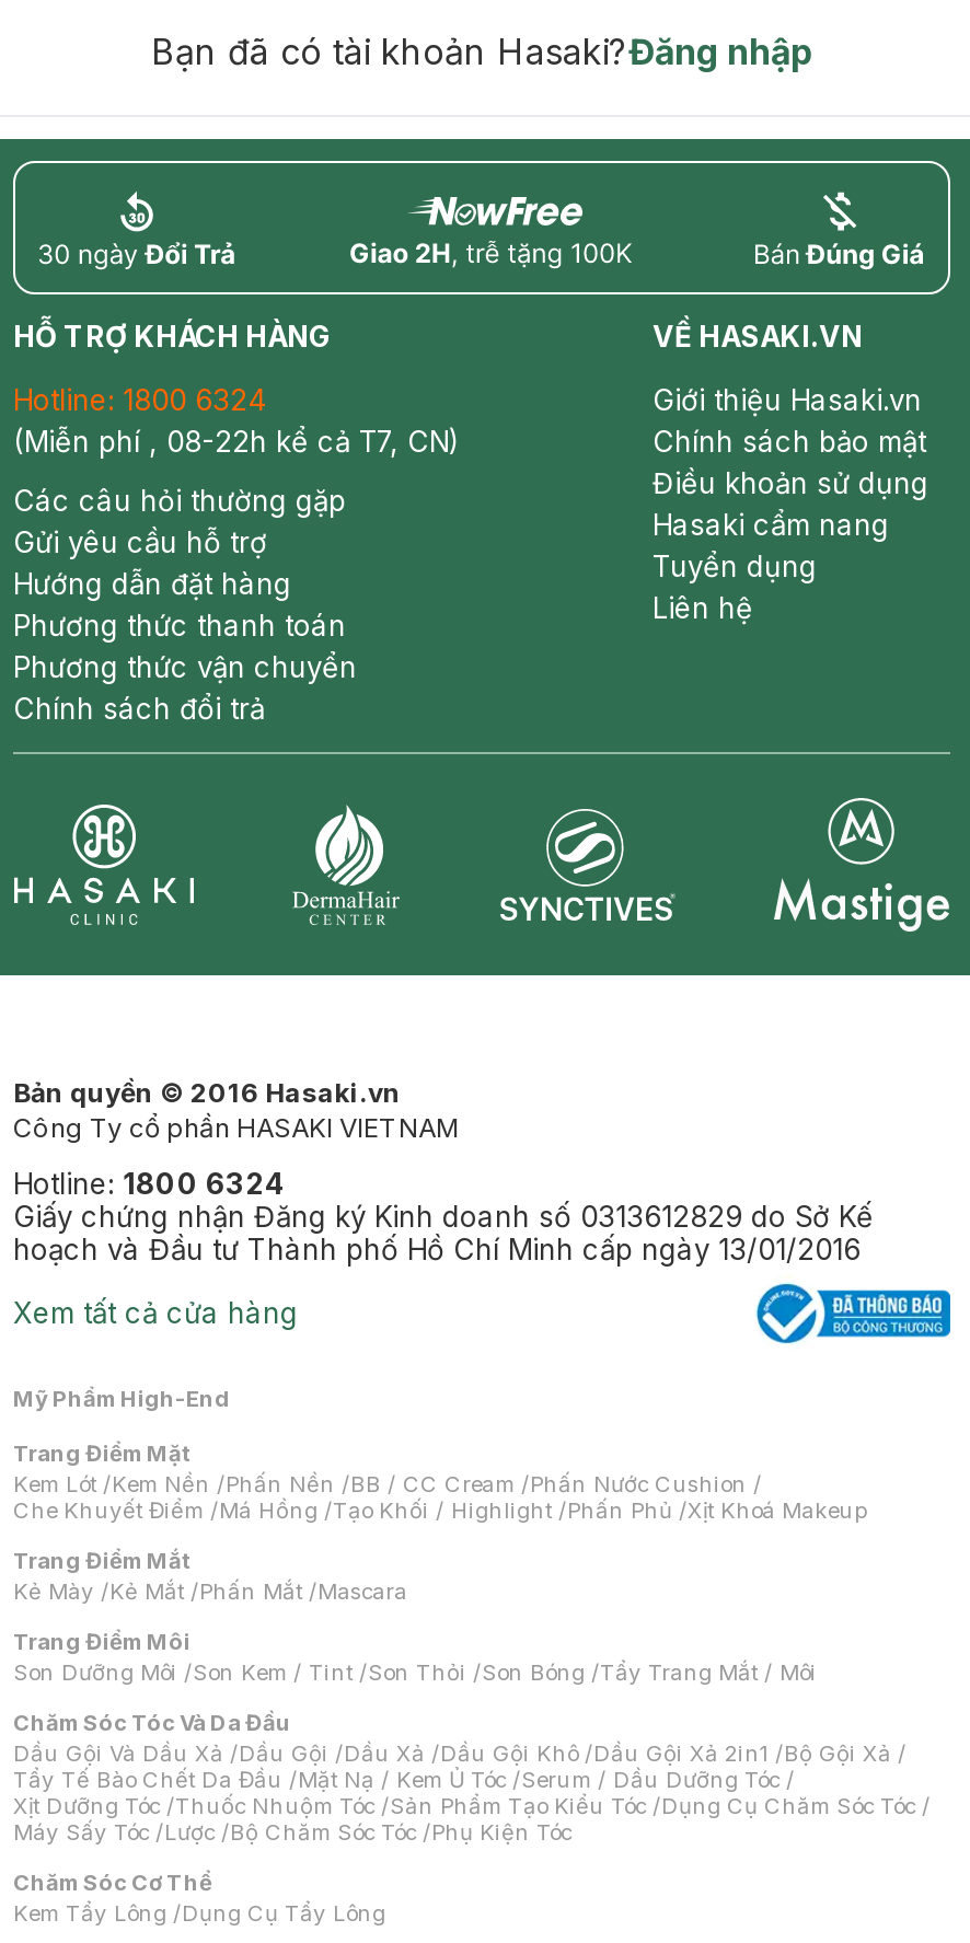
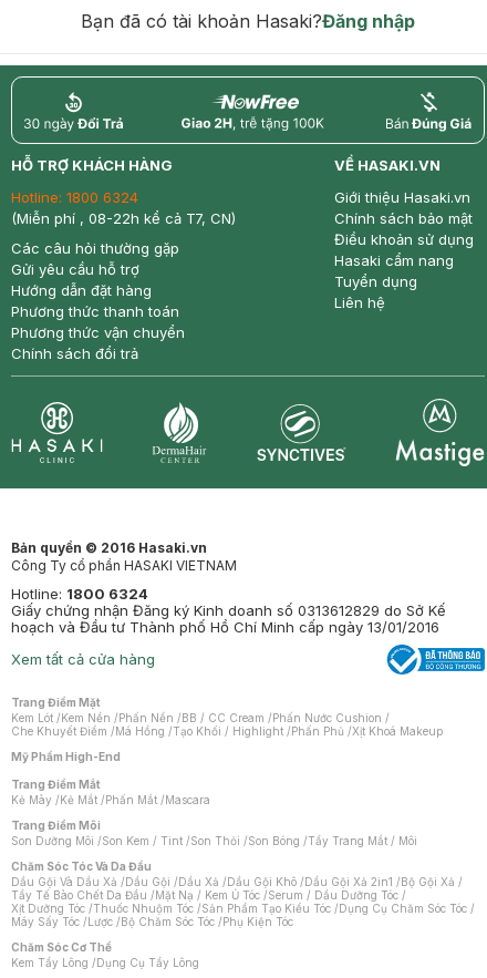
moved [13,1385,230,1411] -> [11,750,121,763]: Mỹ Phẩm High-End
moved [13,1440,867,1523] -> [11,696,443,738]: Trang Điểm Mặt | Kem Lót /Kem Nền /Phấn Nền /BB / CC Cream /Phấn Nước Cushion / | Che Khuyết Điểm /Má Hồng /Tạo Khối / Highlight /Phấn Phủ /Xịt Khoá Makeup

